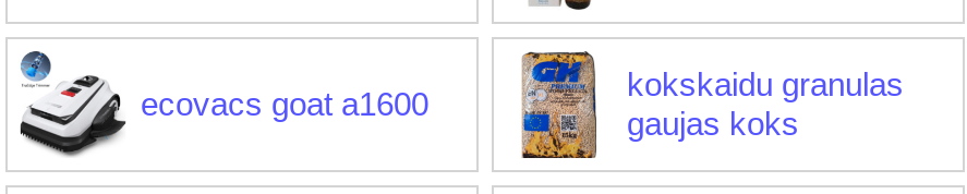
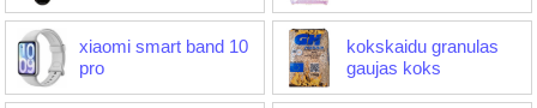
[19,48,428,155] [image] | ecovacs goat a1600 -> [13,28,248,84] [image] | xiaomi smart band 10 | pro

